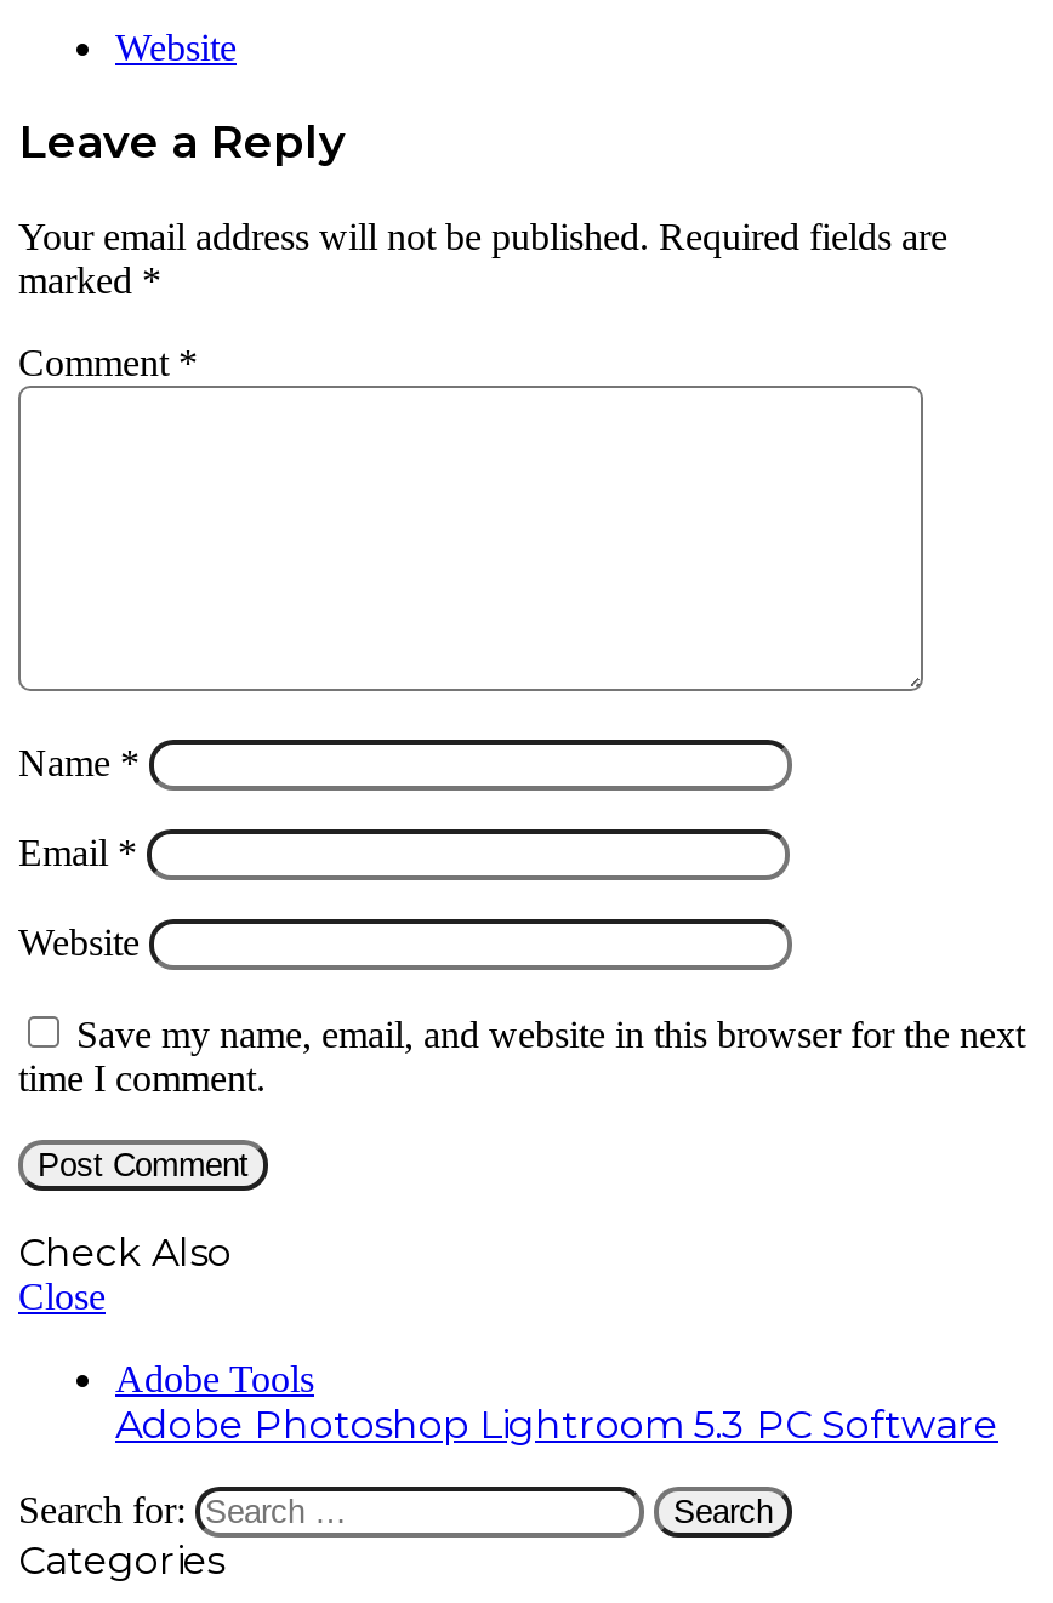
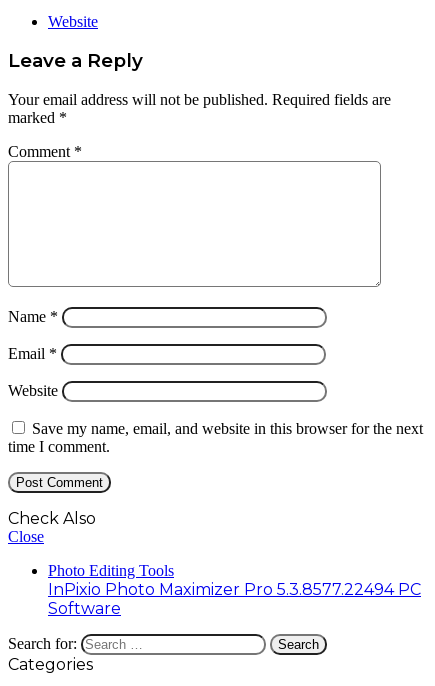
[115,1359,998,1448] Adobe Tools | Adobe Photoshop Lightroom 5.3 PC Software -> [48,562,421,618] Photo Editing Tools | InPixio Photo Maximizer Pro 5.3.8577.22494 PC | Software

